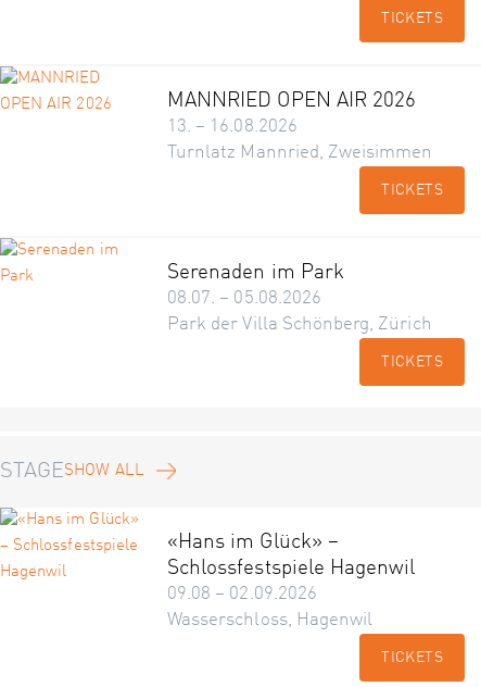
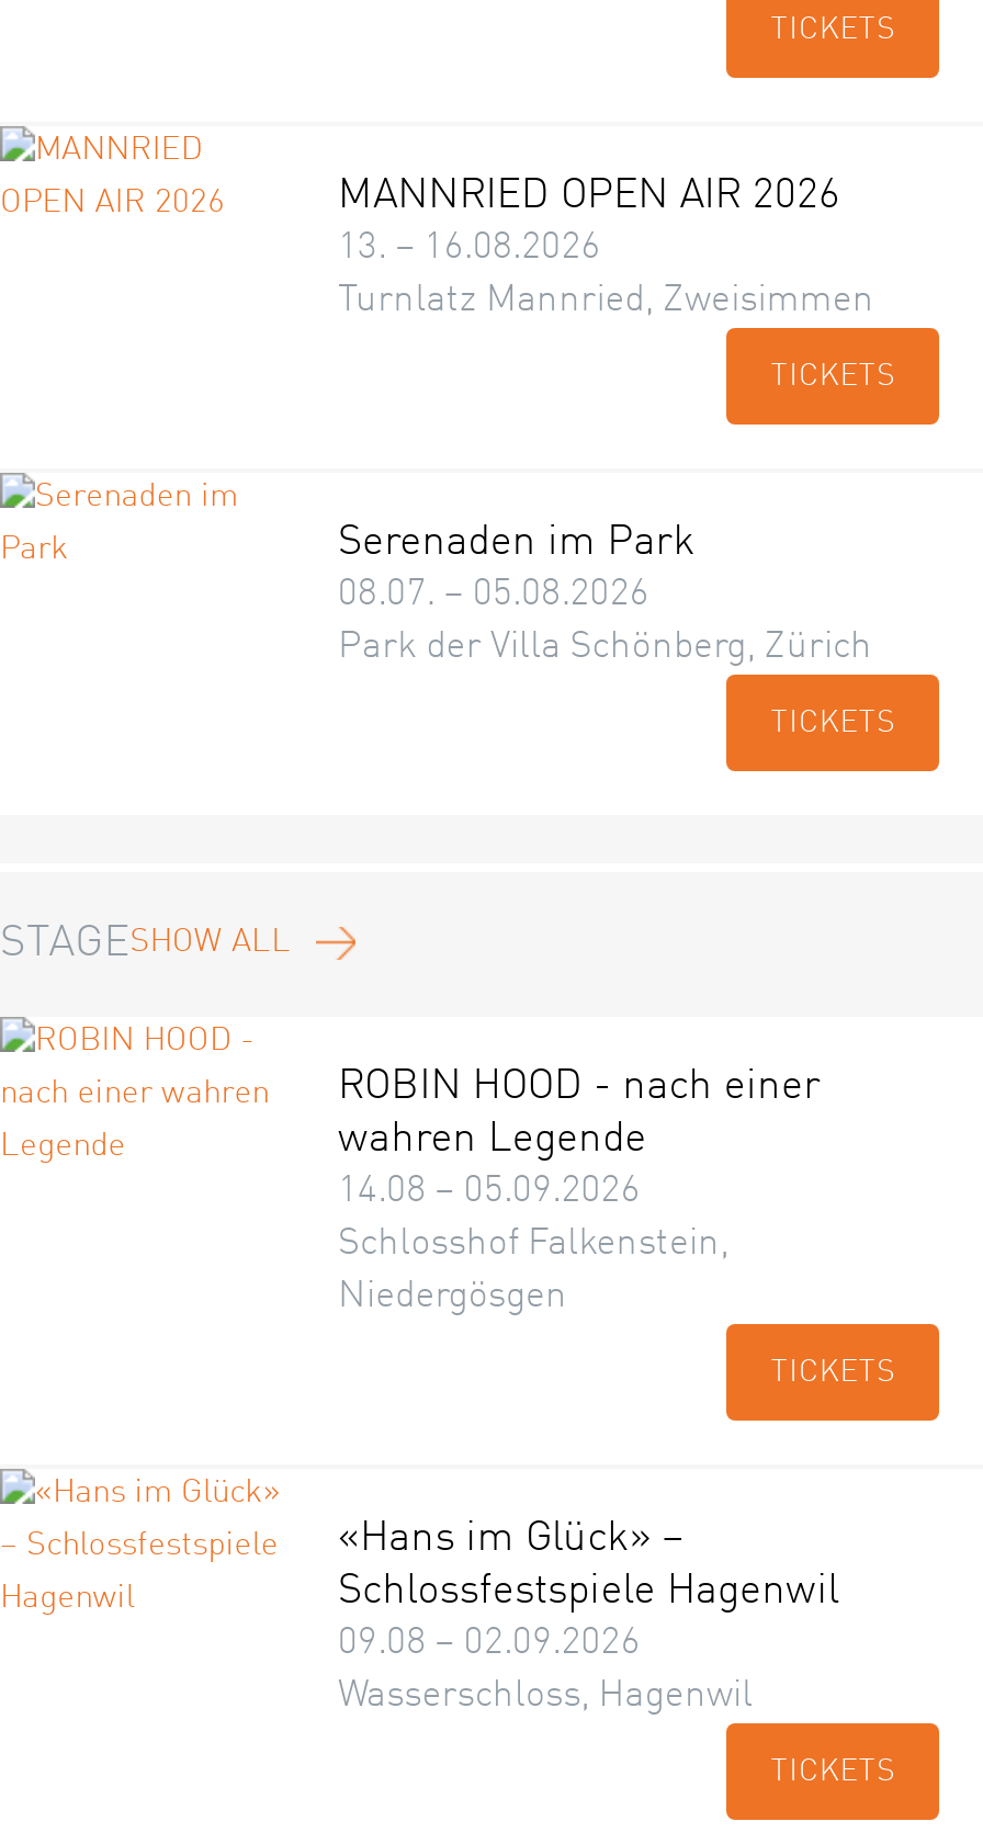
none -> [338,1065,895,1388] ROBIN HOOD - nach einer | wahren Legende | 14.08 – 05.09.2026 | Schlosshof Falkenstein, | Niedergösgen | TICKETS

